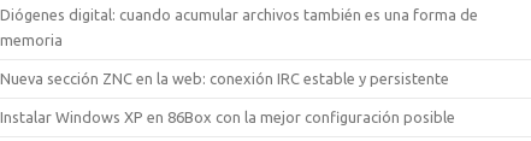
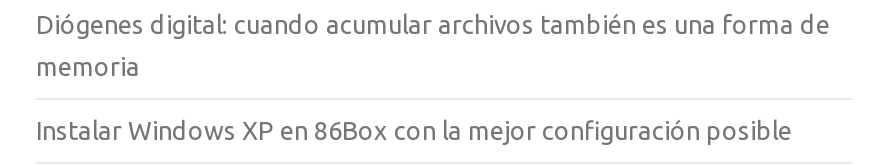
[0,70,449,87] Nueva sección ZNC en la web: conexión IRC estable y persistente -> none

